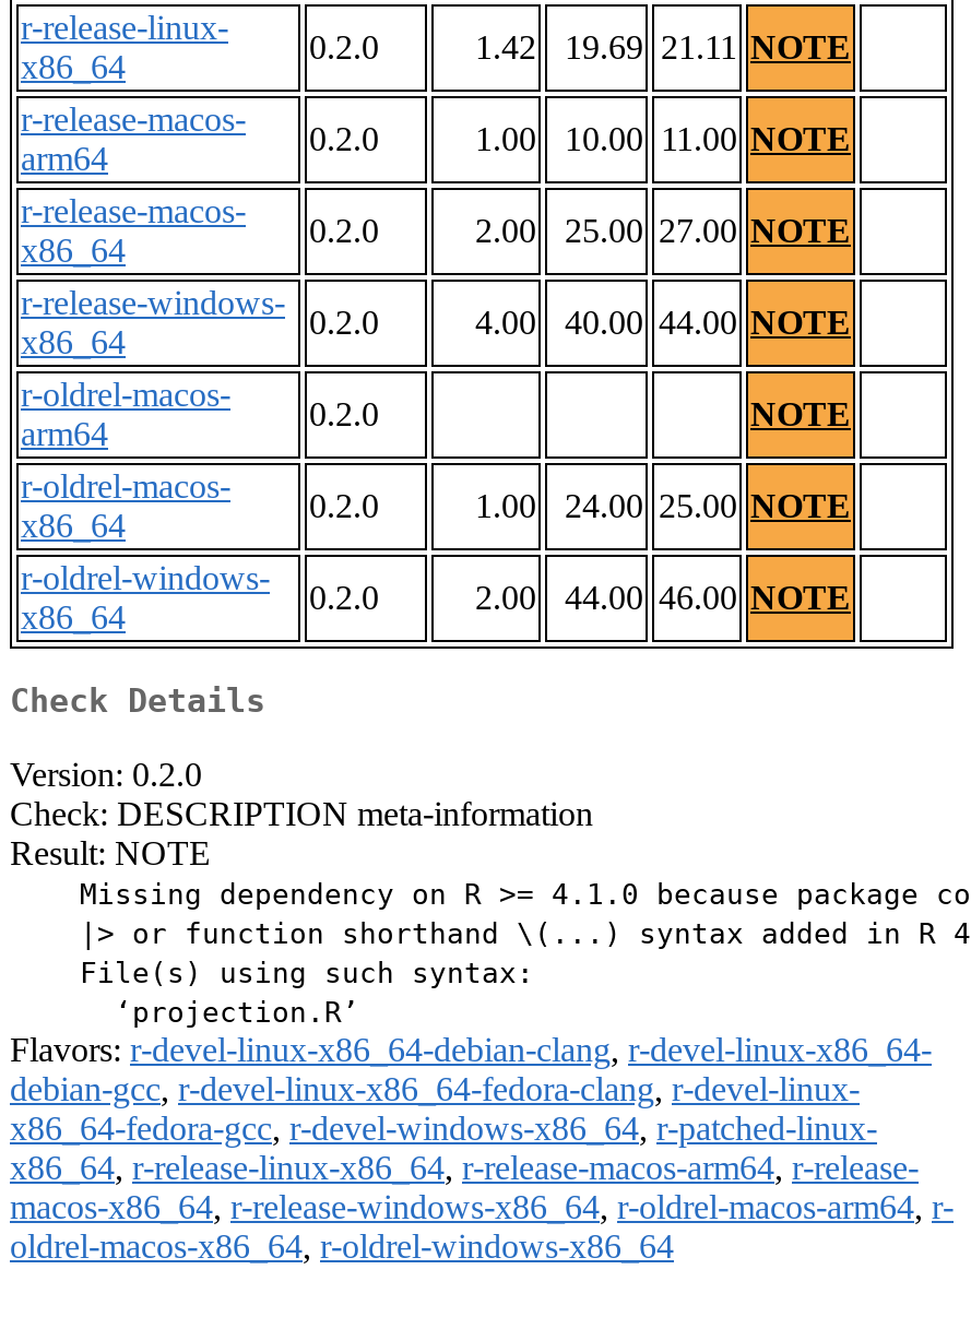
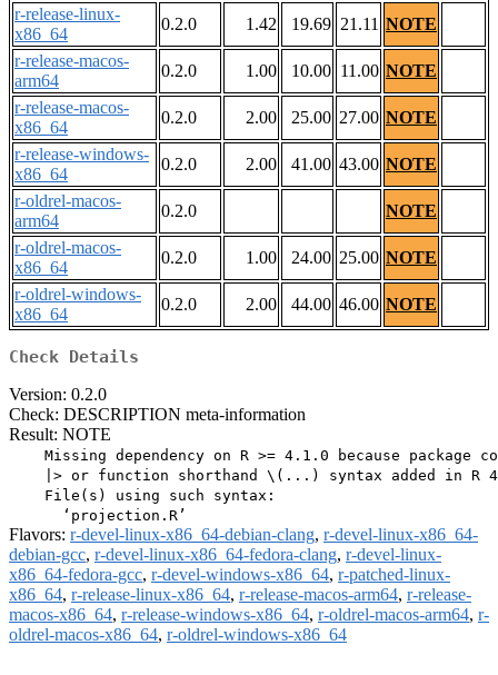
[475,304,536,341] 4.00 -> [246,155,277,174] 2.00
[565,304,851,341] 40.00 44.00 NOTE -> [291,155,437,174] 41.00 43.00 NOTE

